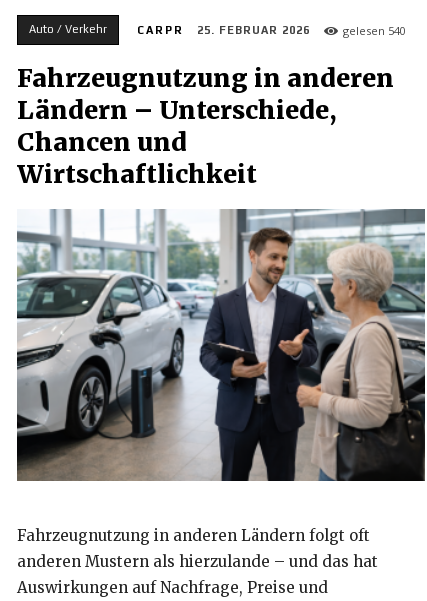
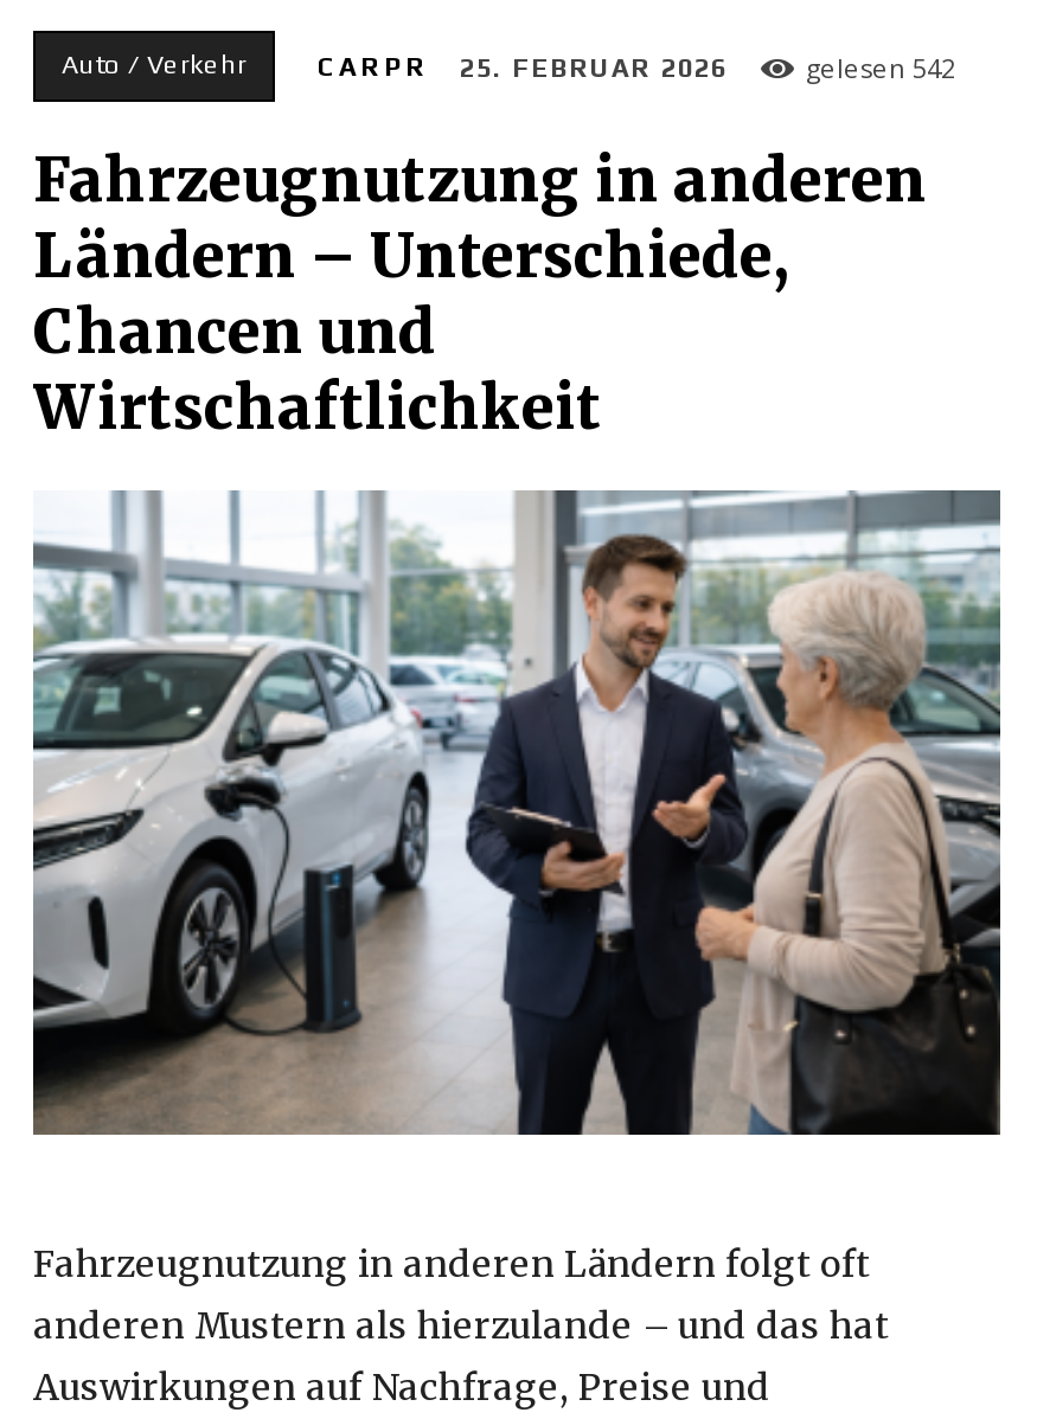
[343,23,406,38] gelesen 540 -> [806,50,955,86] gelesen 542

